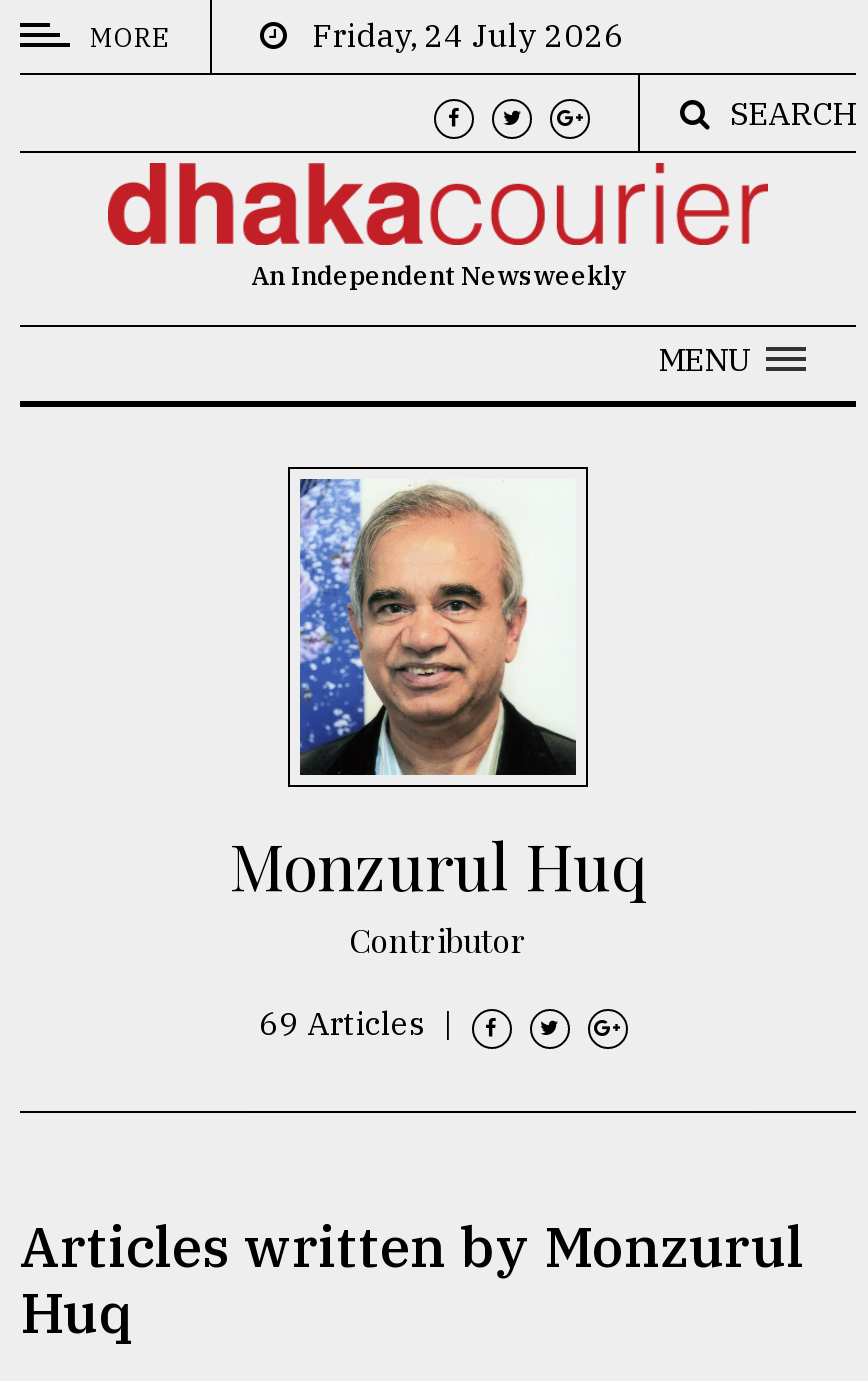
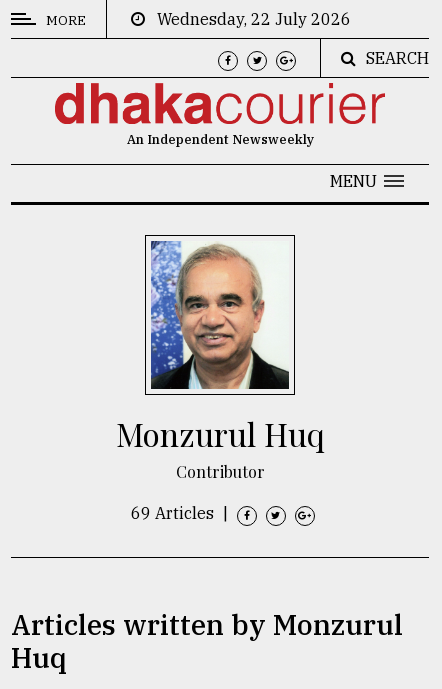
[288,15,624,55] Friday, 24 July 2026 -> [145,9,351,29] Wednesday, 22 July 2026

